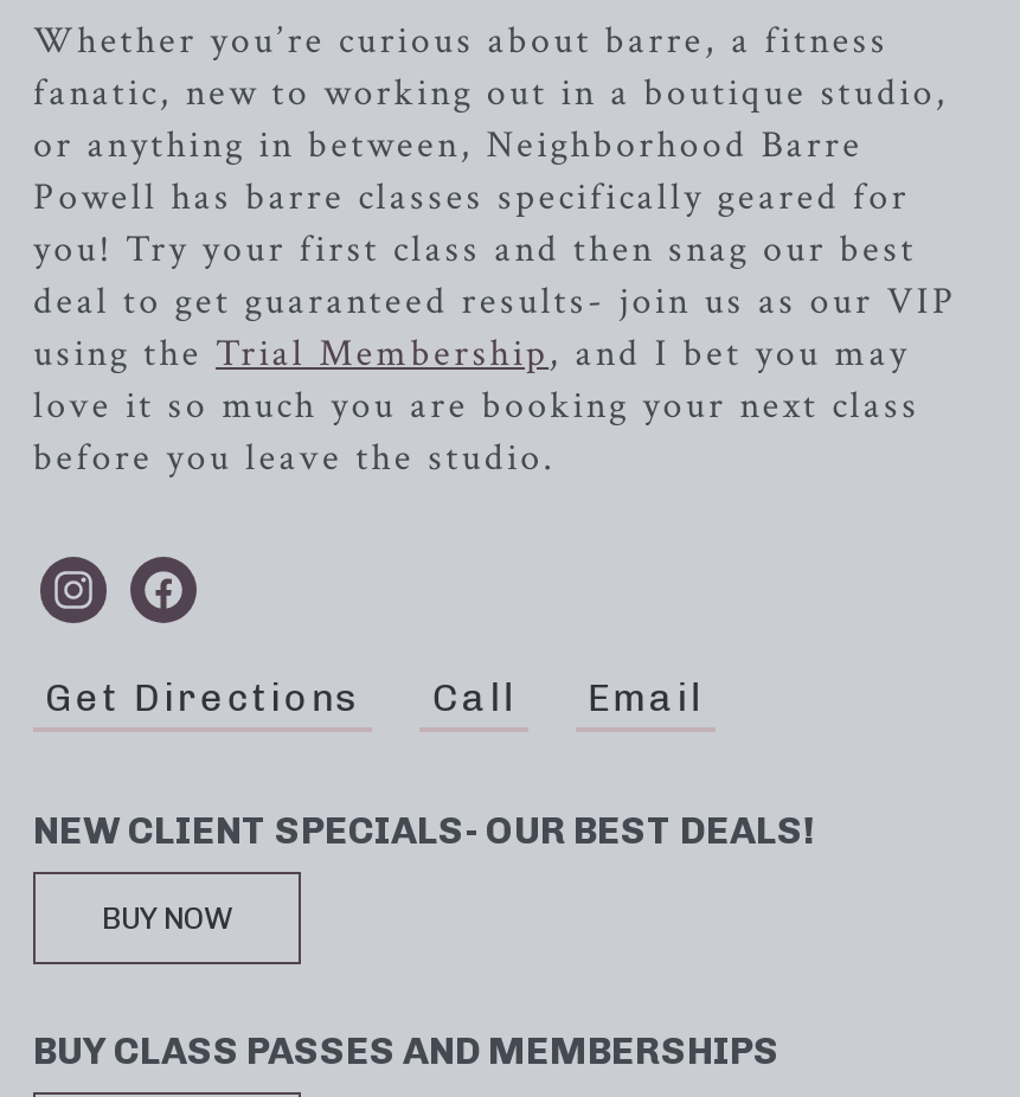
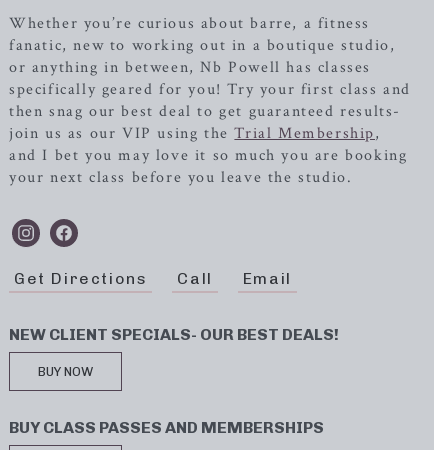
[33,120,957,482] or anything in between, Neighborhood Barre | Powell has barre classes specifically geared for | you! Try your first class and then snag our best | deal to get guaranteed results- join us as our VIP | using the Trial Membership, and I bet you may | love it so much you are booking your next class | before you leave the studio. -> [9,57,411,188] or anything in between, Nb Powell has classes | specifically geared for you! Try your first class and | then snag our best deal to get guaranteed results- | join us as our VIP using the Trial Membership, | and I bet you may love it so much you are booking | your next class before you leave the studio.

